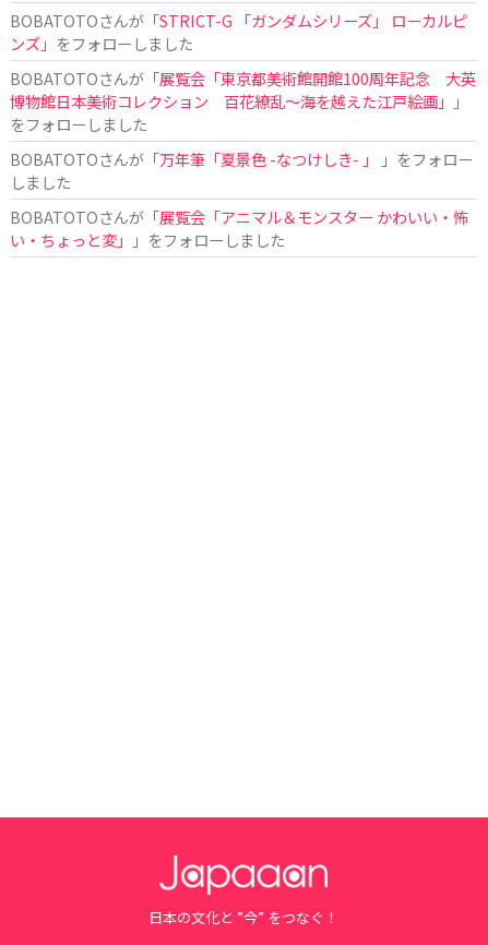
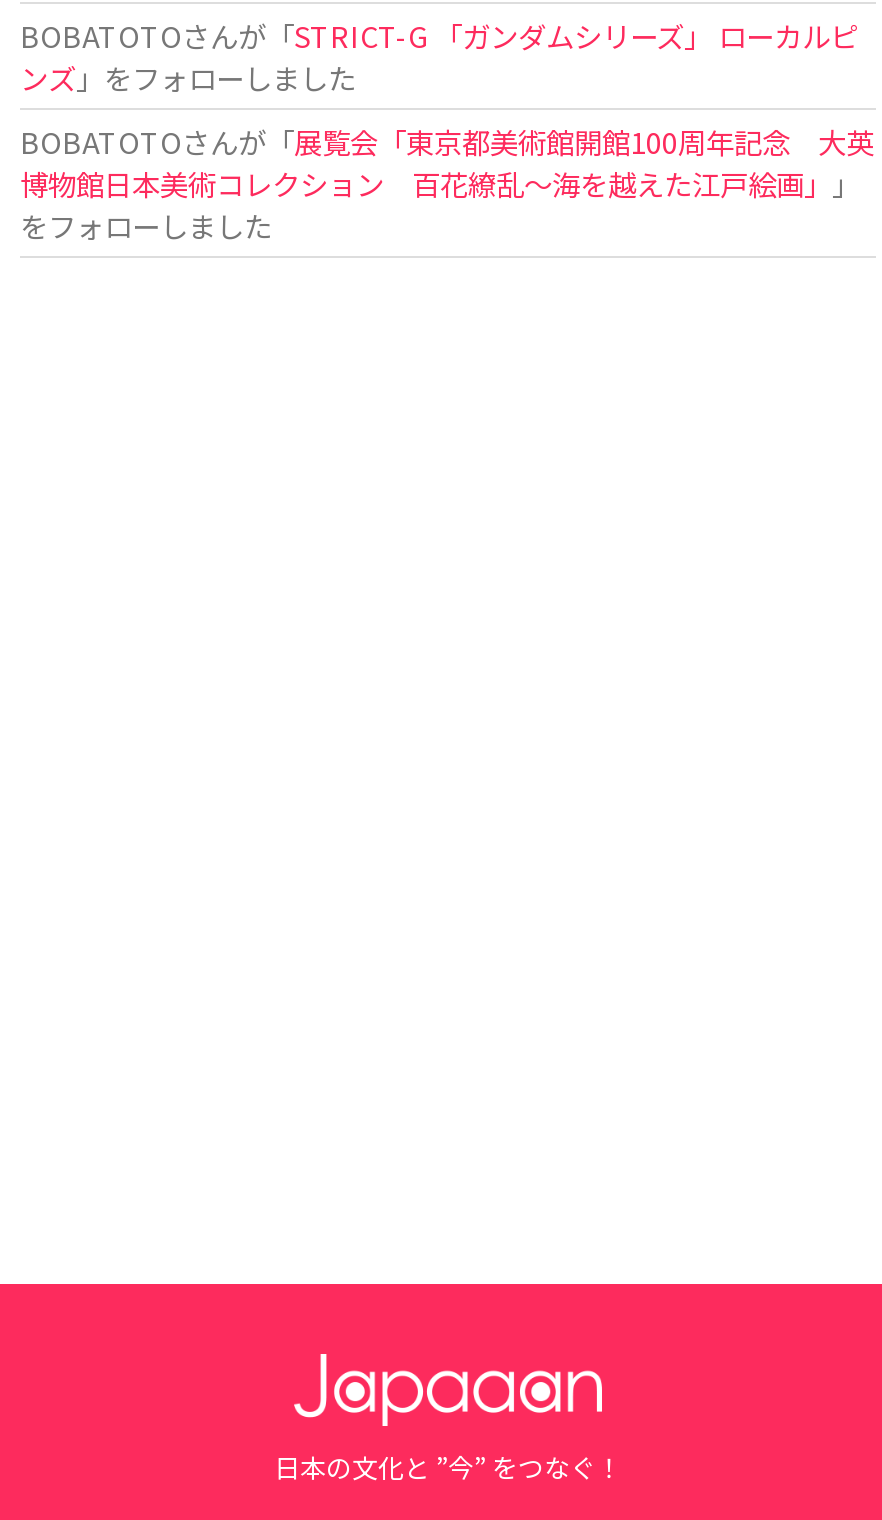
[10,148,473,251] BOBATOTOさんが「万年筆「夏景色 -なつけしき- 」」をフォロー | しました | BOBATOTOさんが「展覧会「アニマル＆モンスター かわいい・怖 | い・ちょっと変」」をフォローしました -> none

